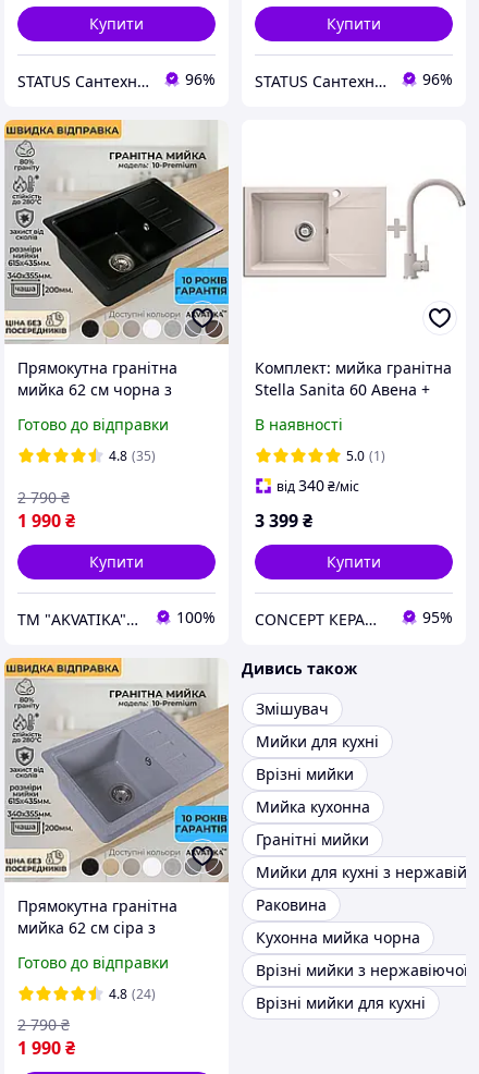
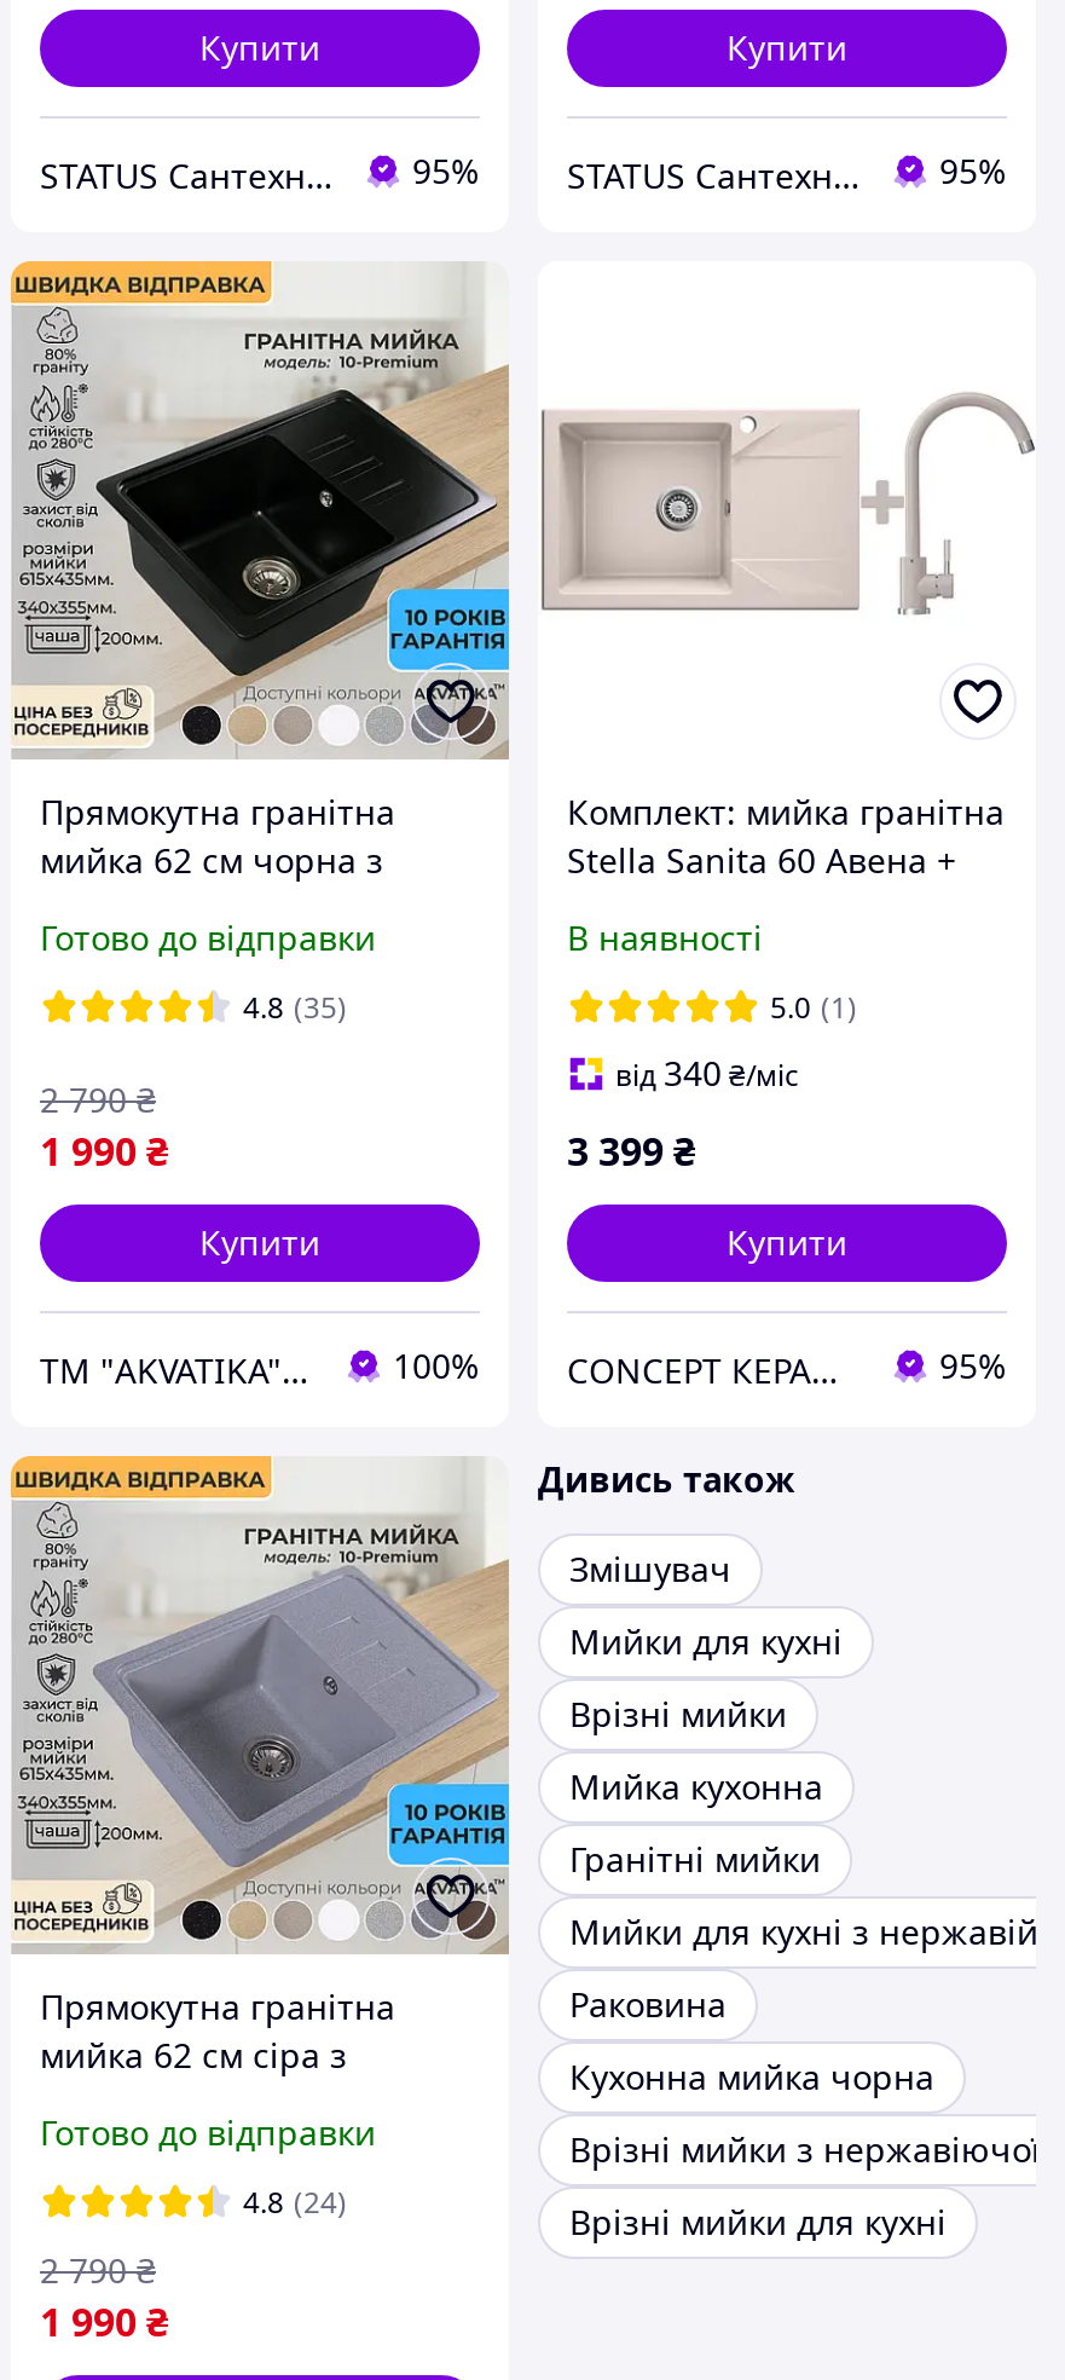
[185,69,216,89] 96% -> [412,148,480,193] 95%
[422,69,453,89] 96% -> [939,148,1007,193] 95%

